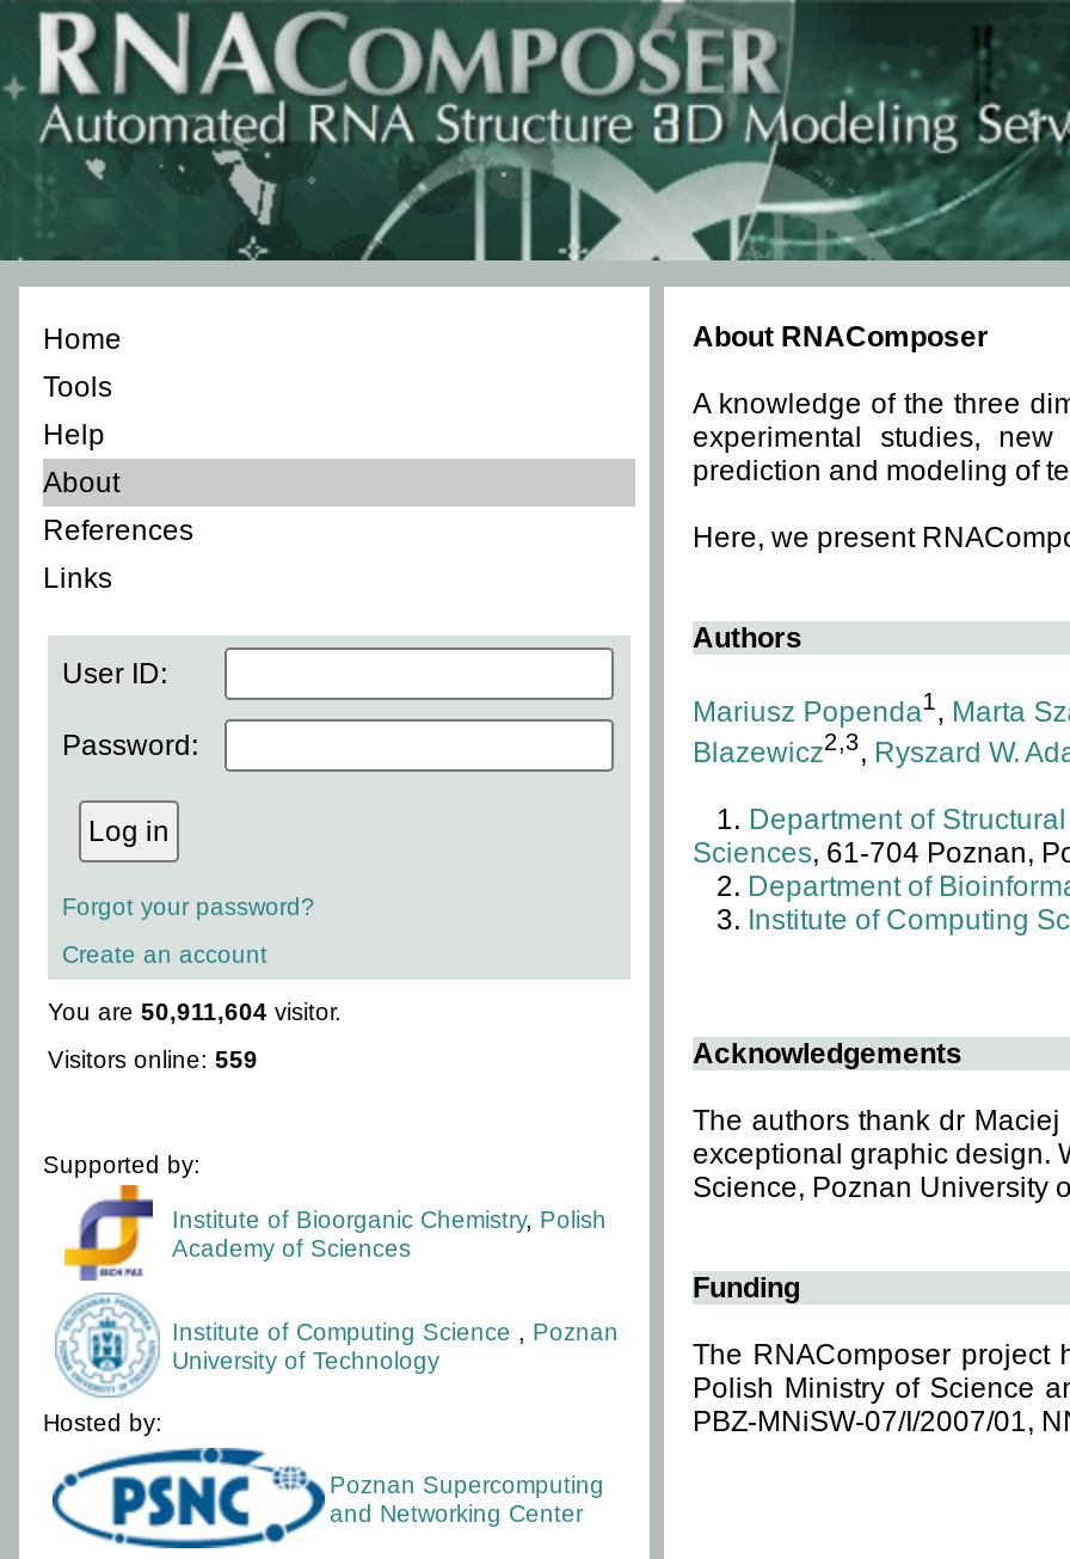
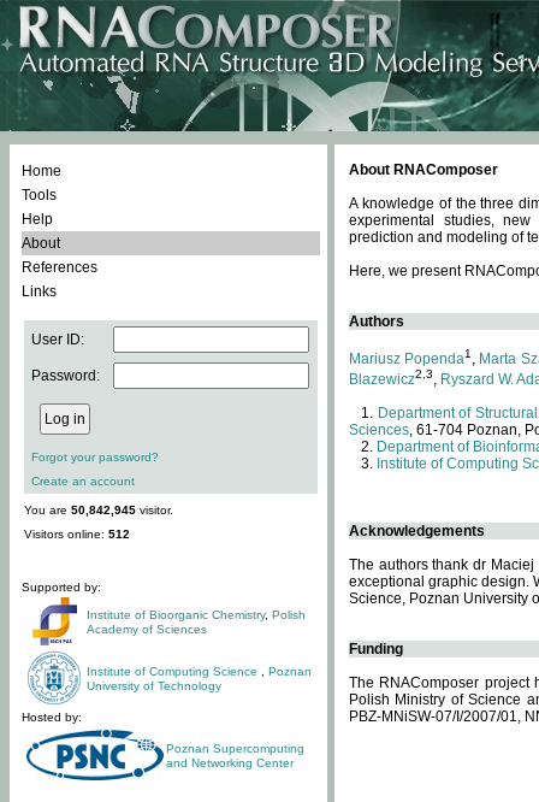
[48,999,342,1025] You are 50,911,604 visitor. -> [24,503,173,517] You are 50,842,945 visitor.
[48,1047,258,1073] Visitors online: 559 -> [24,527,130,541] Visitors online: 512

